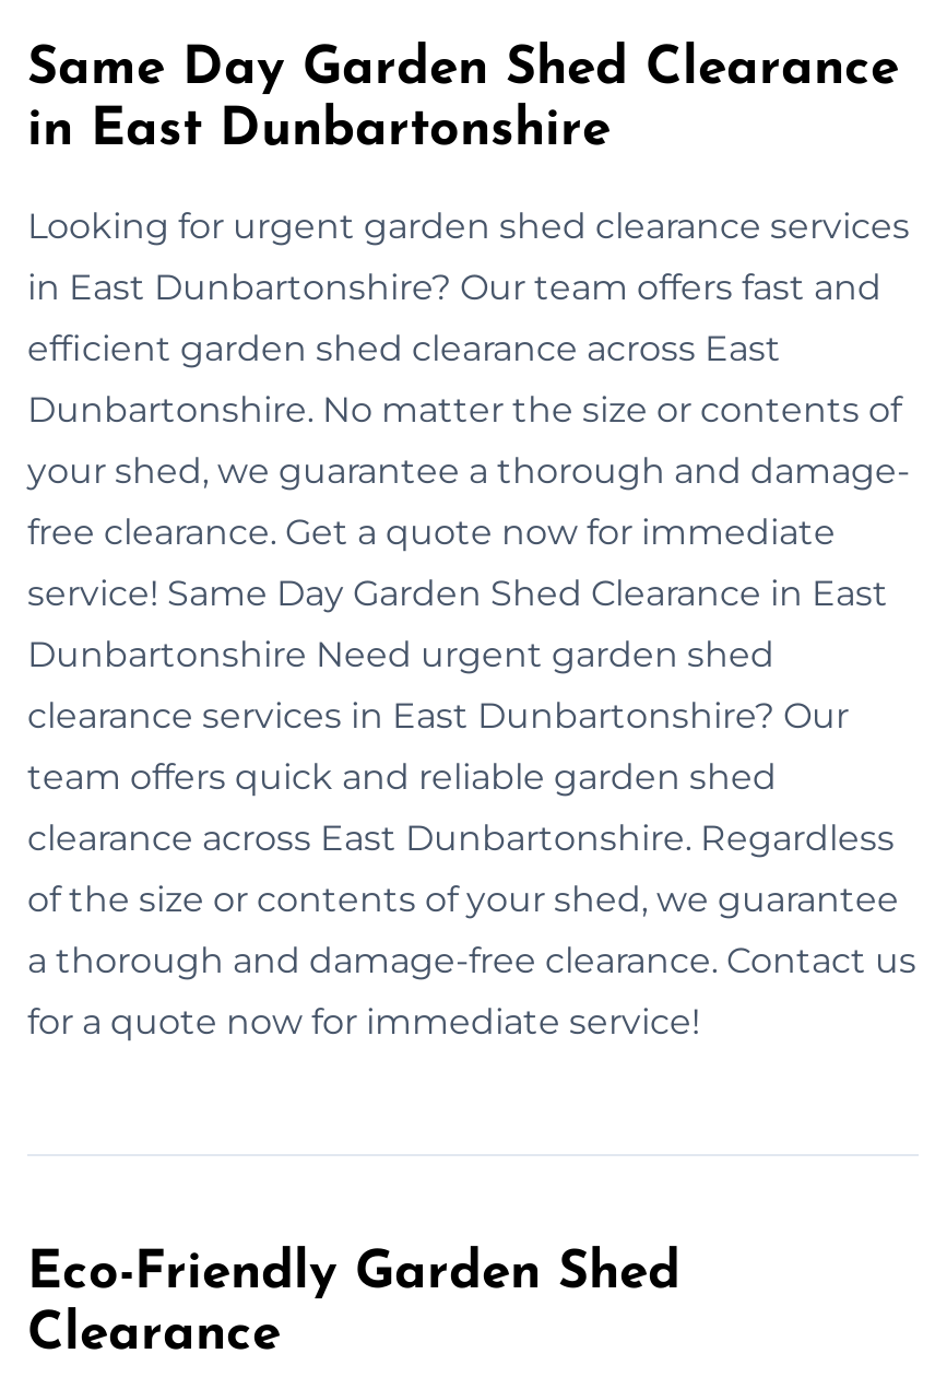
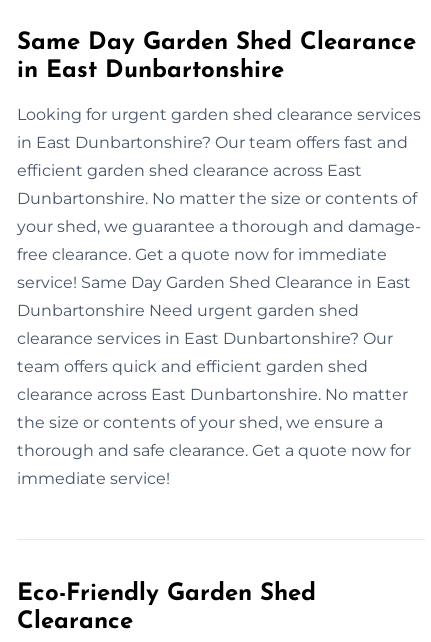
[27,756,777,797] team offers quick and reliable garden shed -> [17,357,368,376] team offers quick and efficient garden shed
[27,817,895,858] clearance across East Dunbartonshire. Regardless -> [17,385,408,404] clearance across East Dunbartonshire. No matter
[27,878,899,920] of the size or contents of your shed, we guarantee -> [17,413,383,432] the size or contents of your shed, we ensure a
[27,939,916,981] a thorough and damage-free clearance. Contact us -> [17,441,411,460] thorough and safe clearance. Get a quote now for
[27,1000,700,1042] for a quote now for immediate service! -> [17,469,170,488] immediate service!

